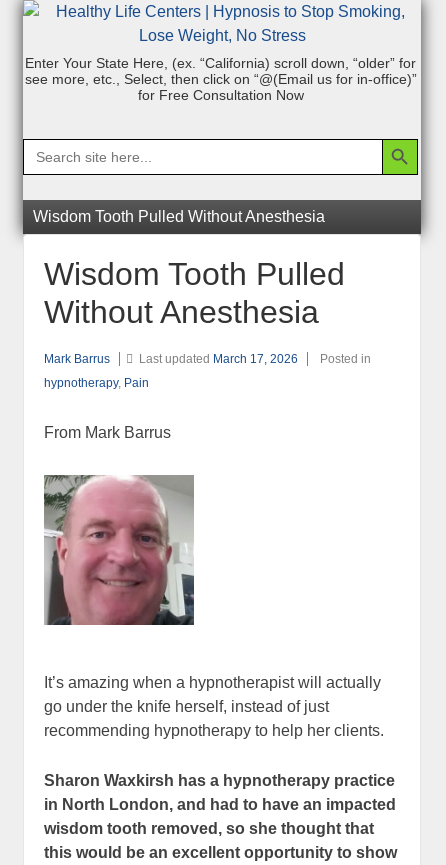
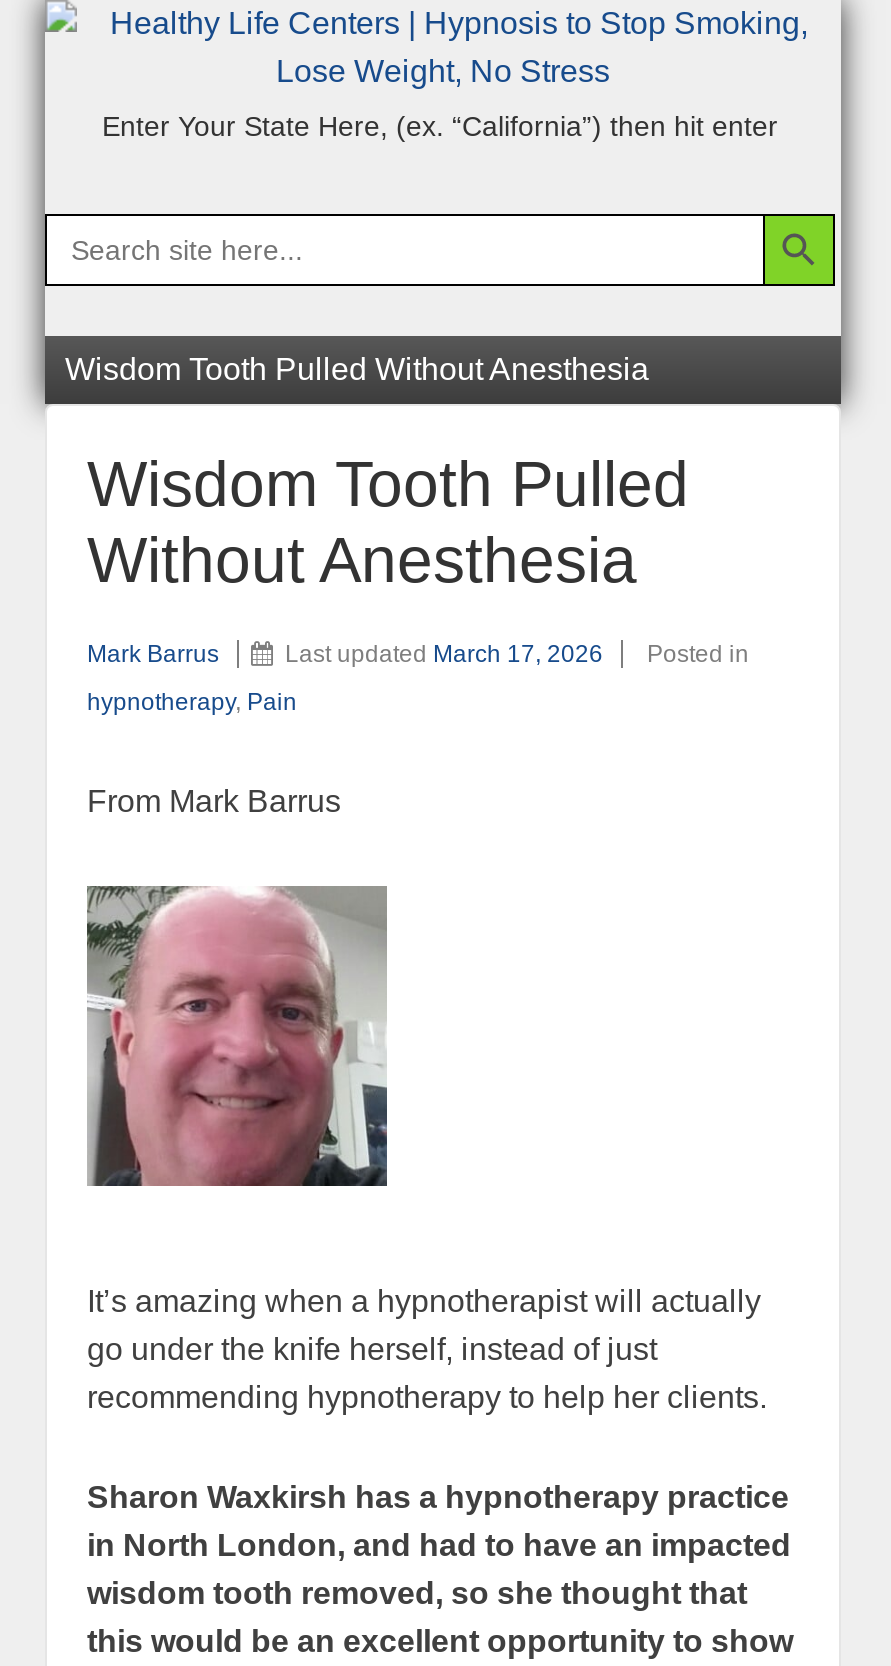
[24,55,416,103] Enter Your State Here, (ex. “California) scroll down, “older” for | see more, etc., Select, then click on “@(Email us for in-office)” | for Free Consultation Now -> [102,110,778,142] Enter Your State Here, (ex. “California”) then hit enter

